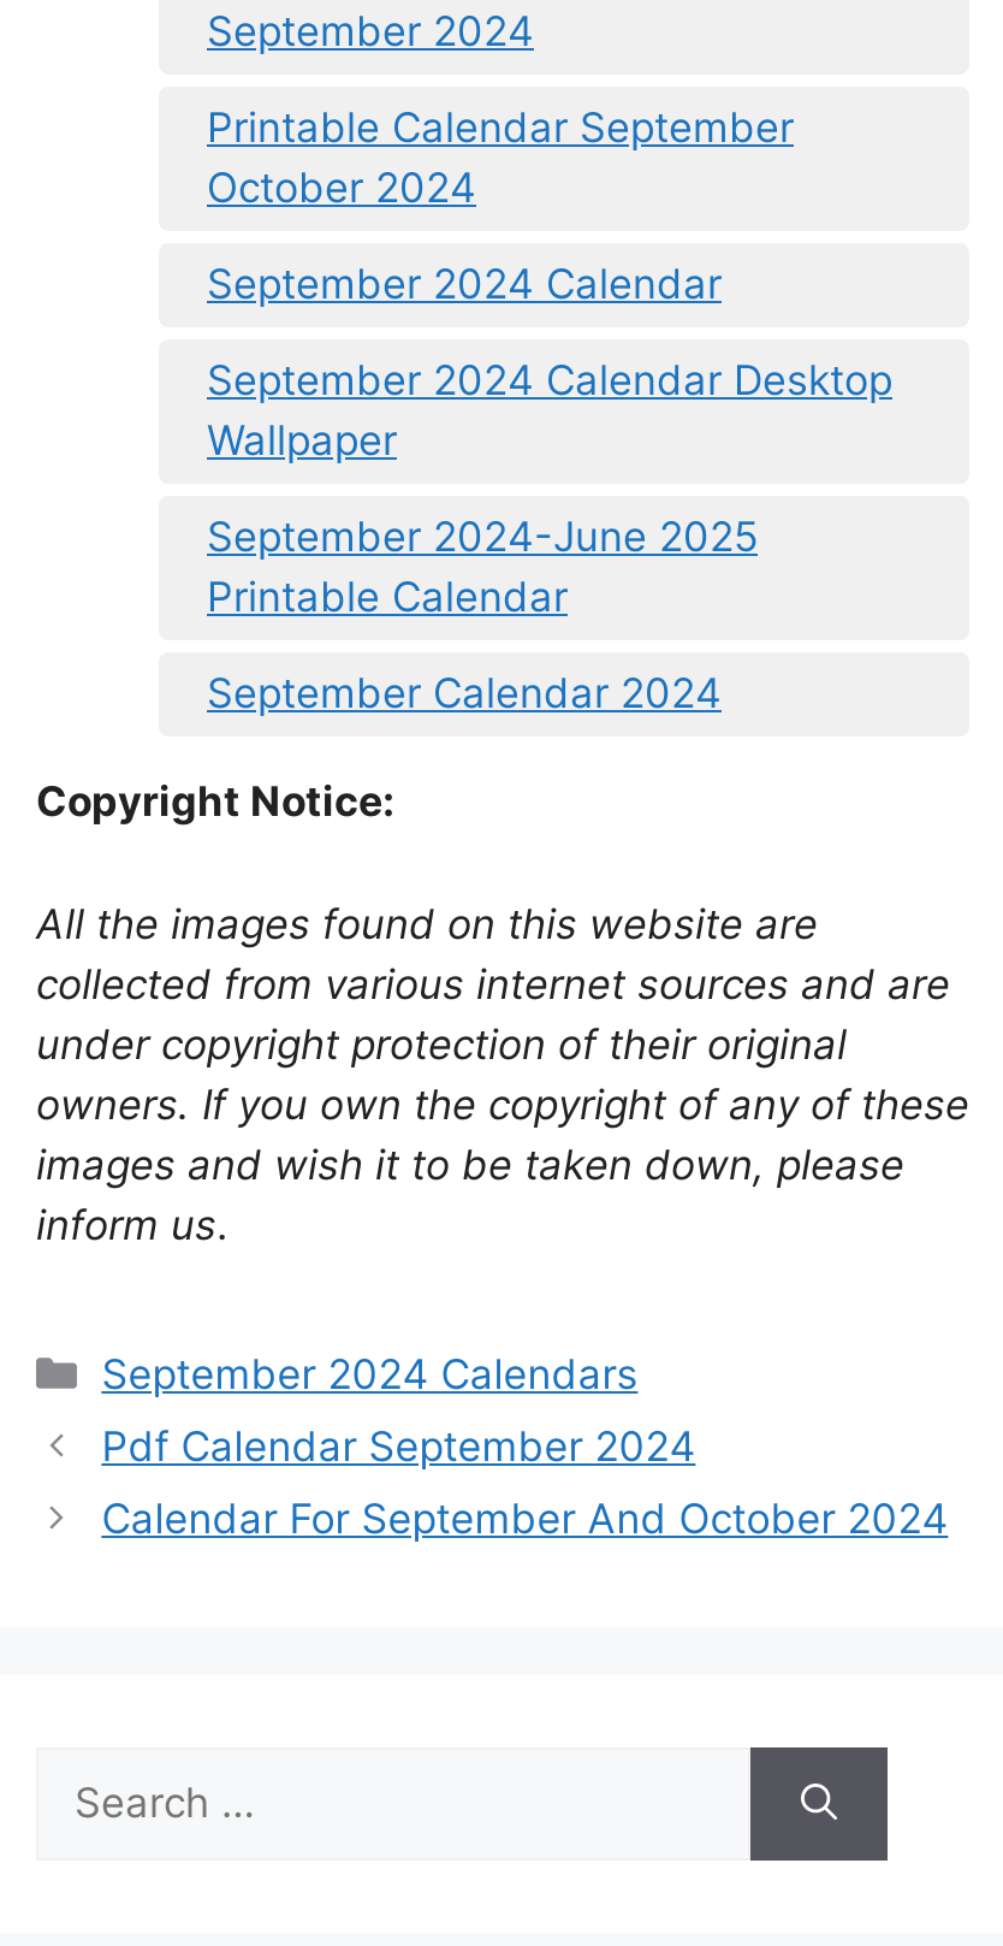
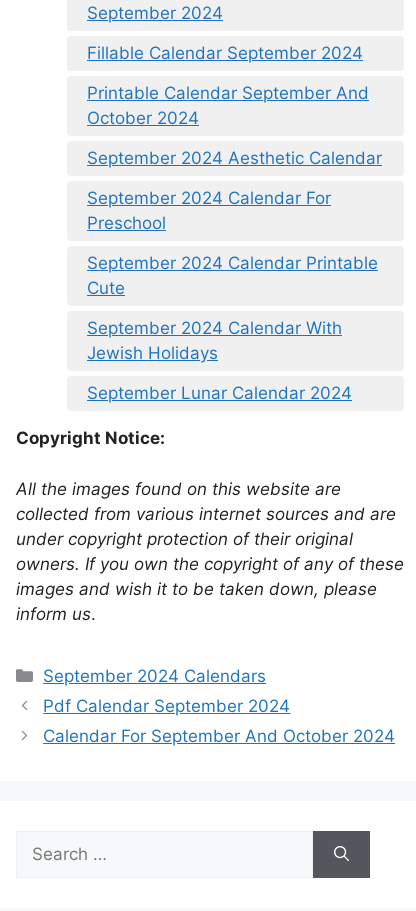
[207,104,794,152] Printable Calendar September -> [87,43,369,103] Fillable Calendar September 2024 | Printable Calendar September And
[207,261,892,718] September 2024 Calendar | September 2024 Calendar Desktop | Wallpaper | September 2024-June 2025 | Printable Calendar | September Calendar 2024 -> [87,148,382,403] September 2024 Aesthetic Calendar | September 2024 Calendar For | Preschool | September 2024 Calendar Printable | Cute | September 2024 Calendar With | Jewish Holidays | September Lunar Calendar 2024

